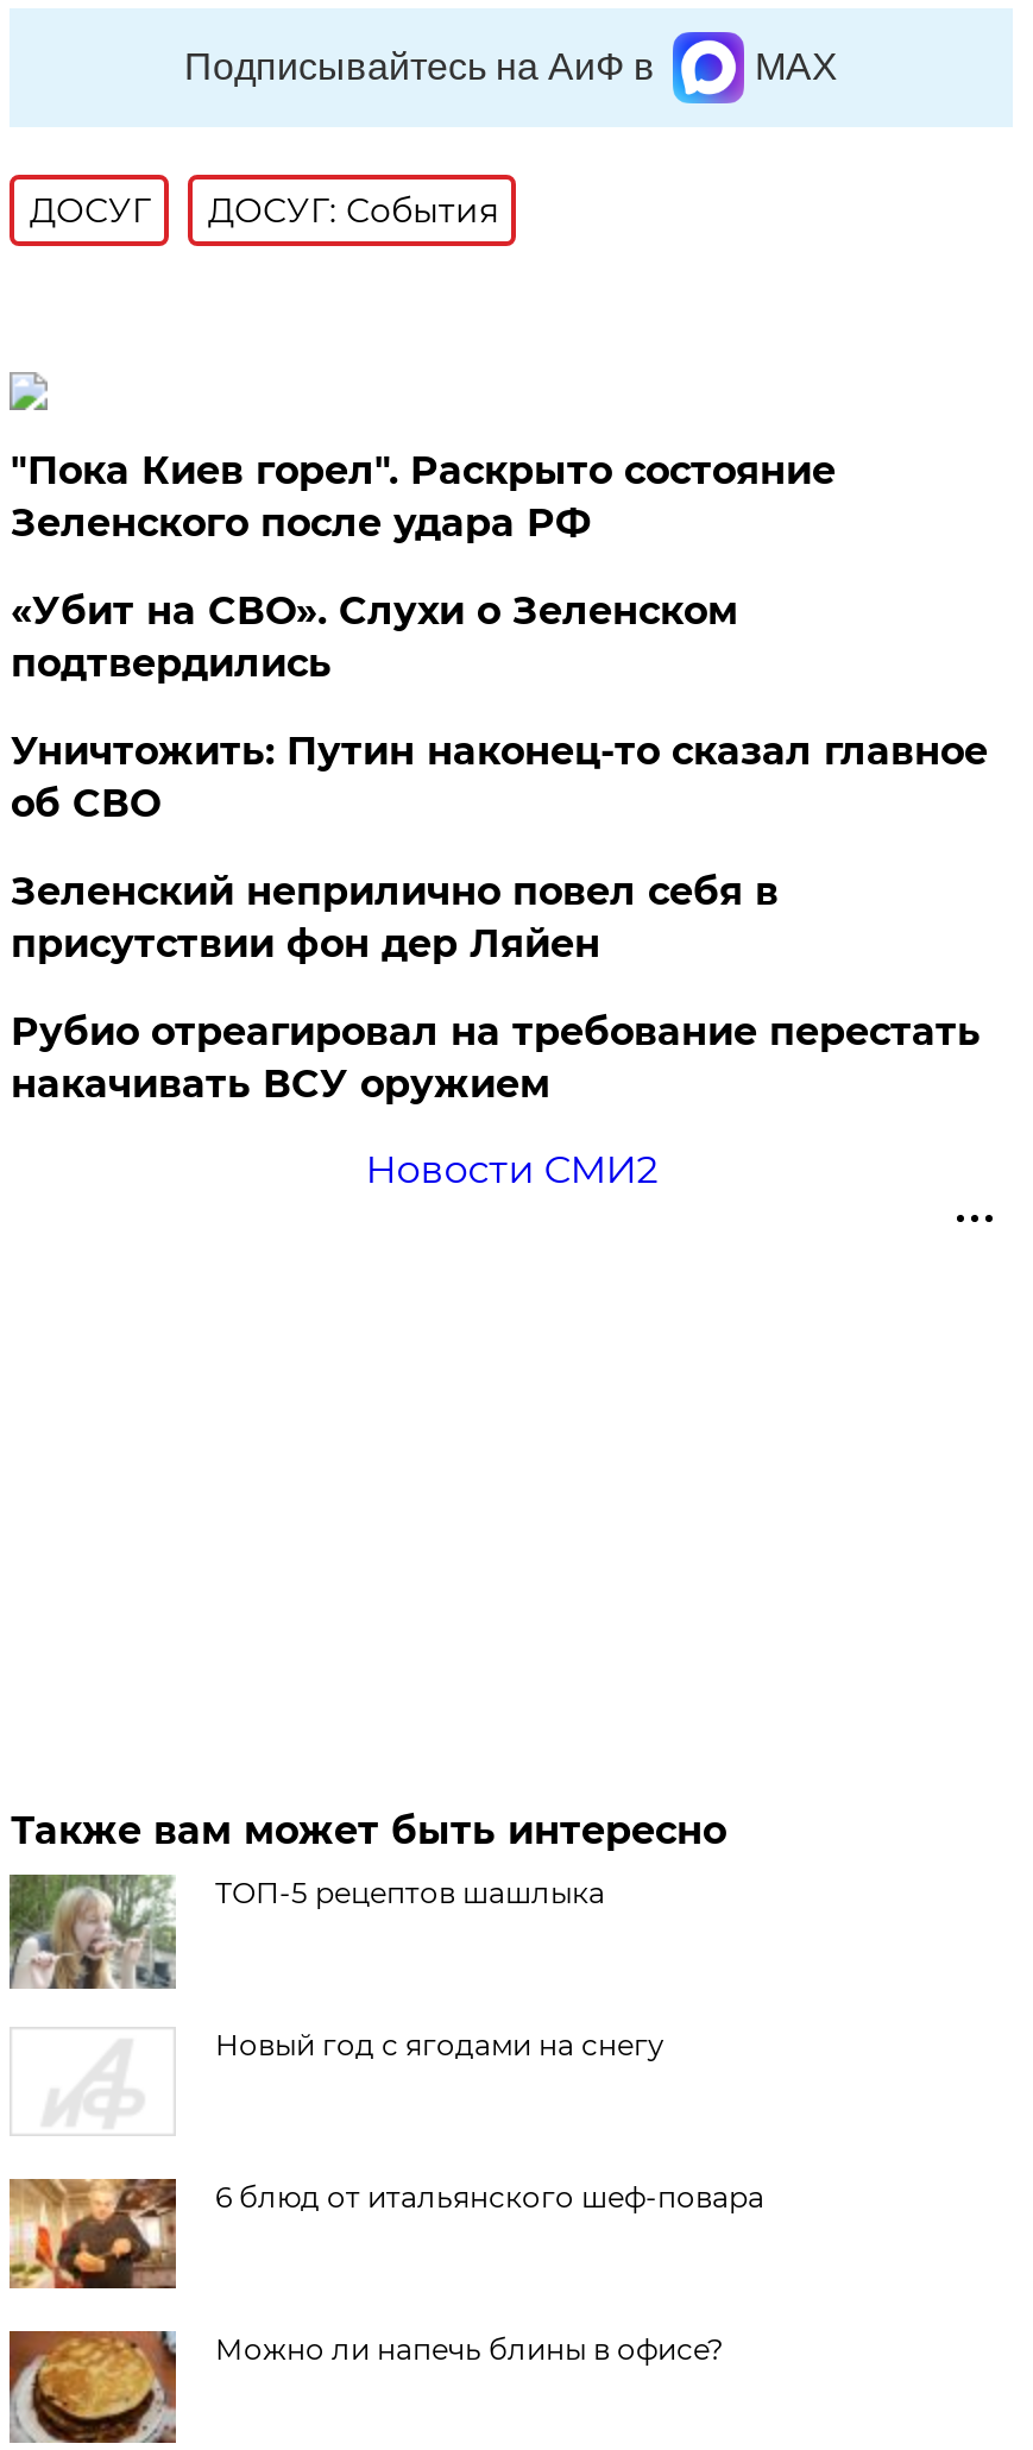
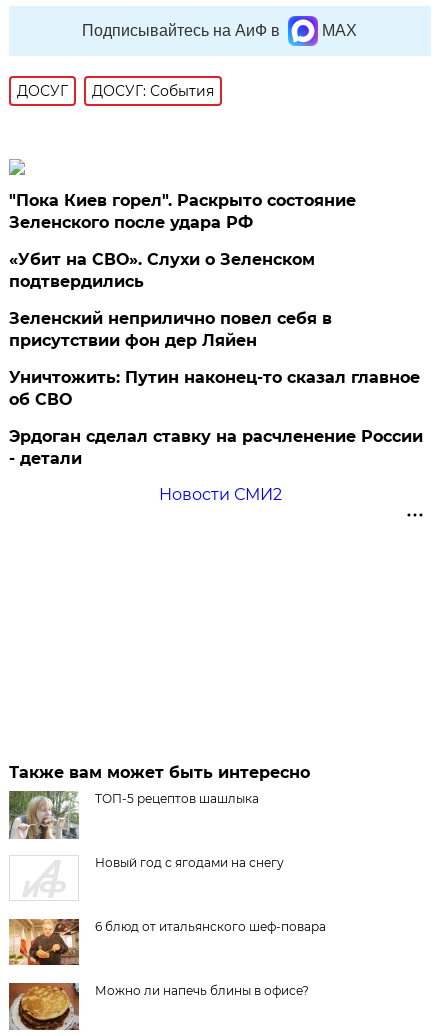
moved [10,729,988,826] -> [9,368,420,409]: Уничтожить: Путин наконец-то сказал главное | об СВО
moved [10,869,778,966] -> [9,309,332,350]: Зеленский неприлично повел cебя в | присутствии фон дер Ляйен
[10,1009,980,1107] Рубио отреагировал на требование перестать | накачивать ВСУ оружием -> [9,427,423,468] Эрдоган сделал ставку на расчленение России | - детали

